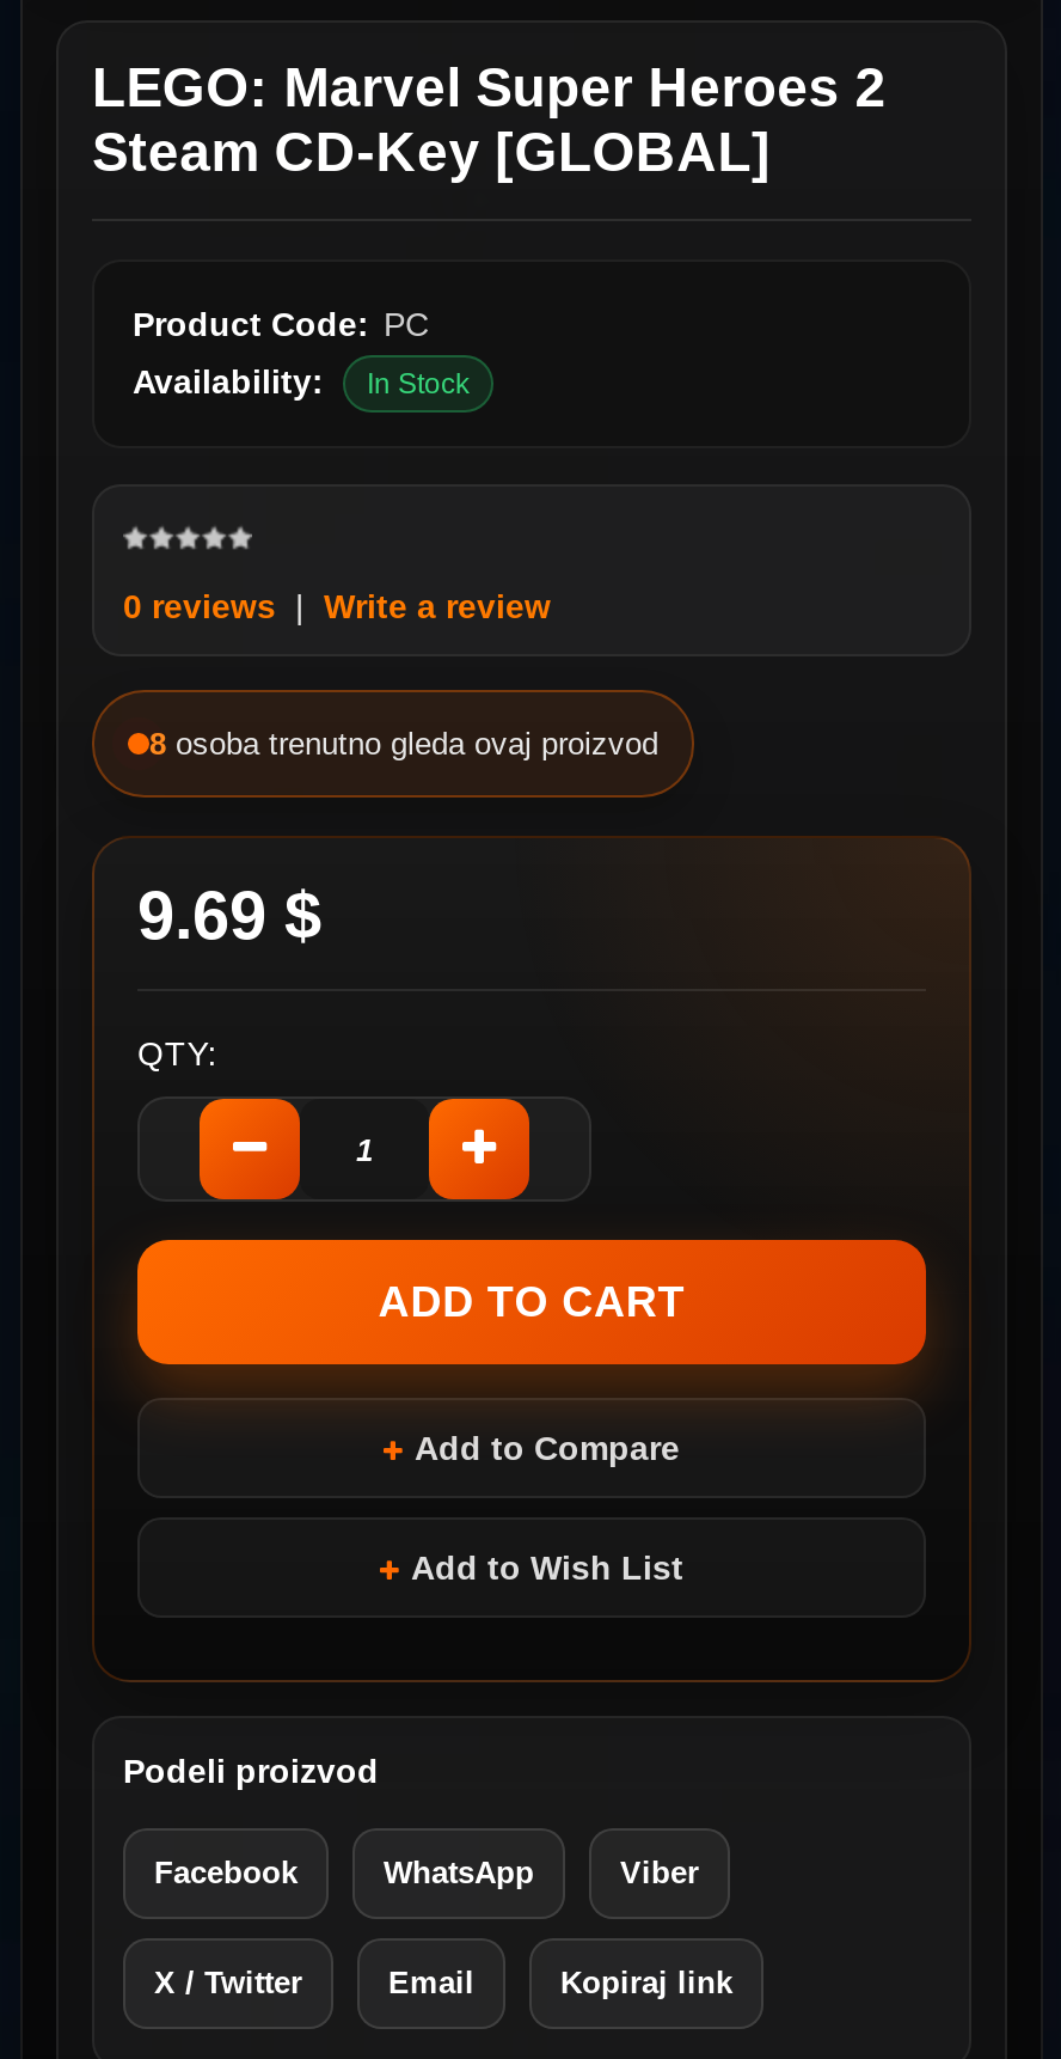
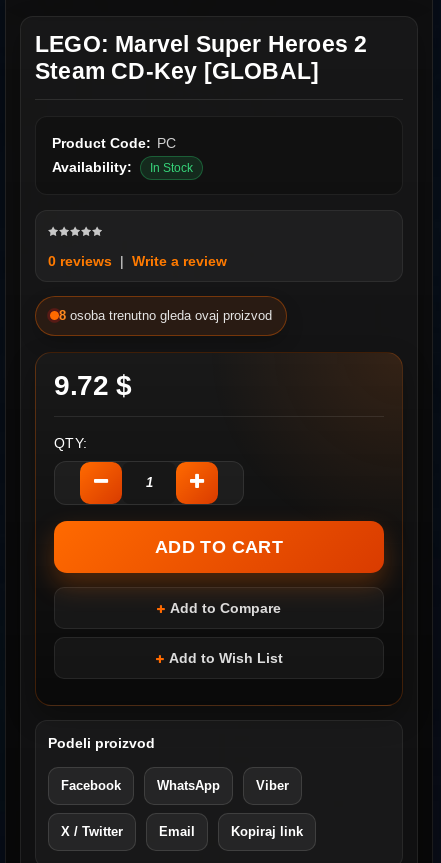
[137,879,321,953] 9.69 $ -> [54,370,131,401] 9.72 $

